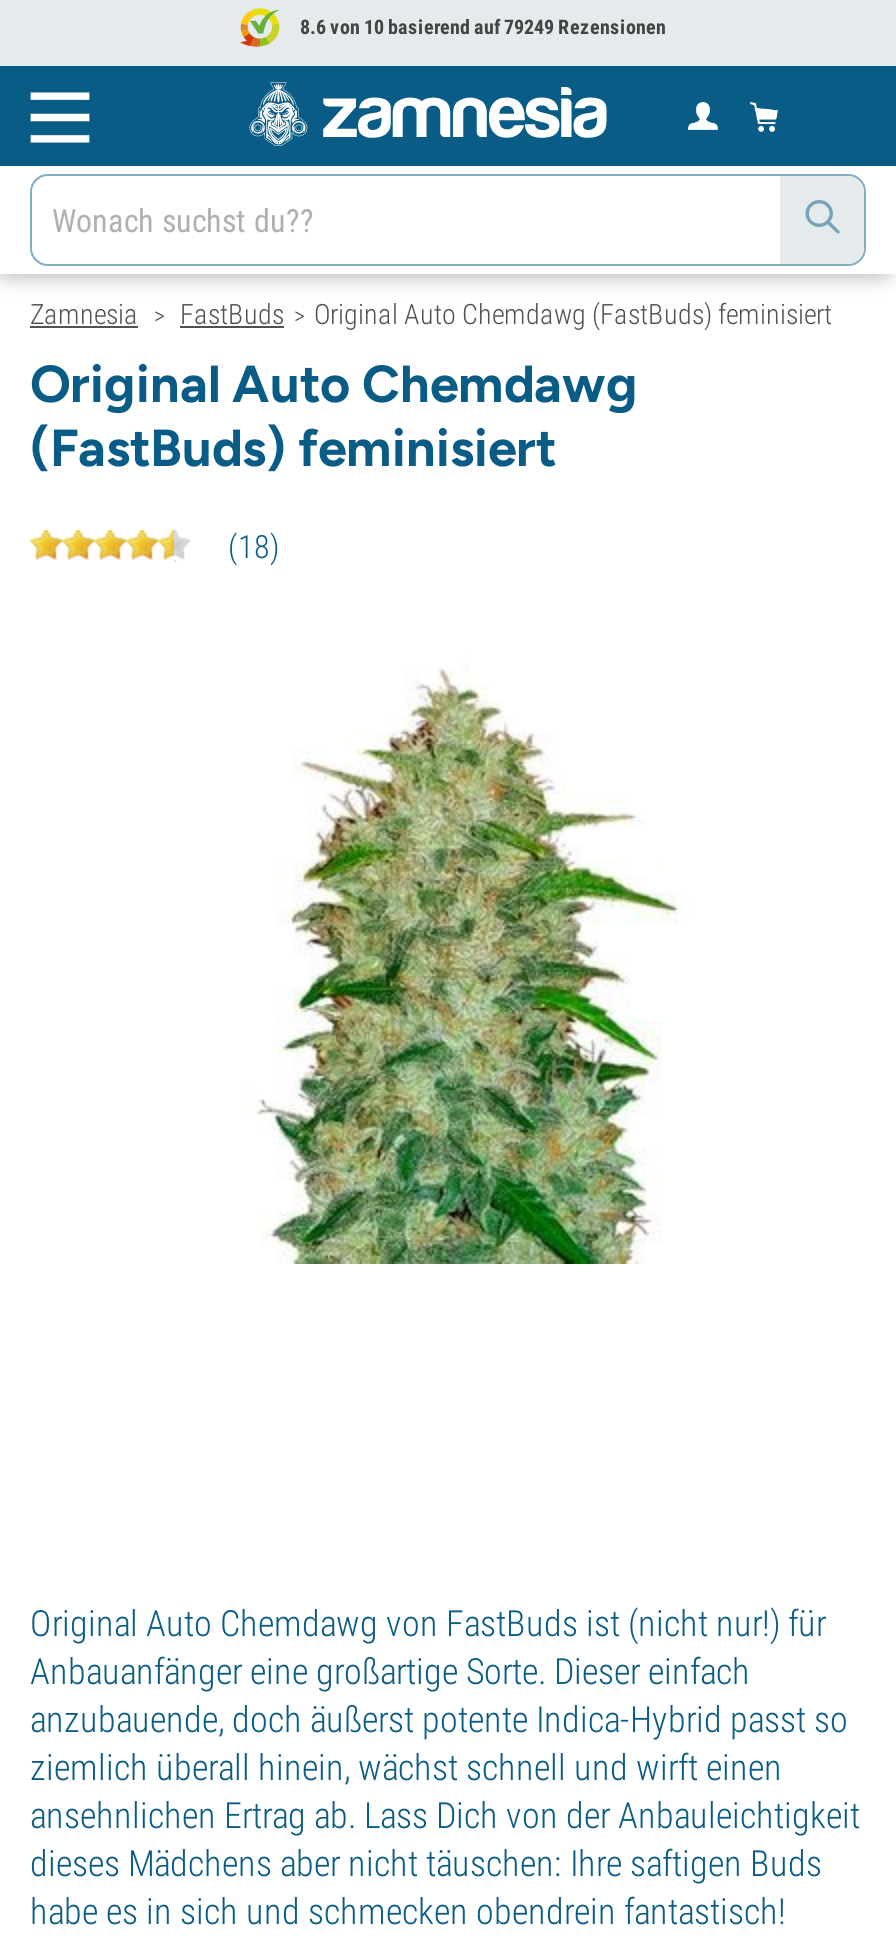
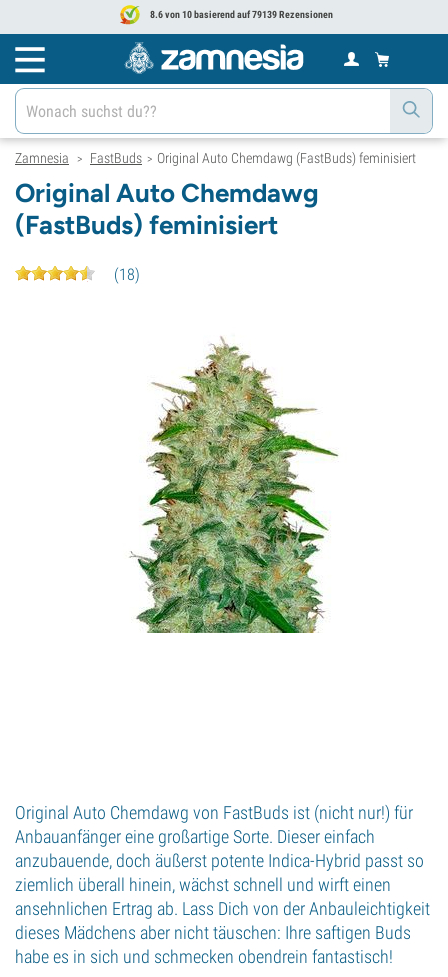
[296,16,666,38] 8.6 von 10 basierend auf 79249 Rezensionen -> [148,9,333,20] 8.6 von 10 basierend auf 79139 Rezensionen

